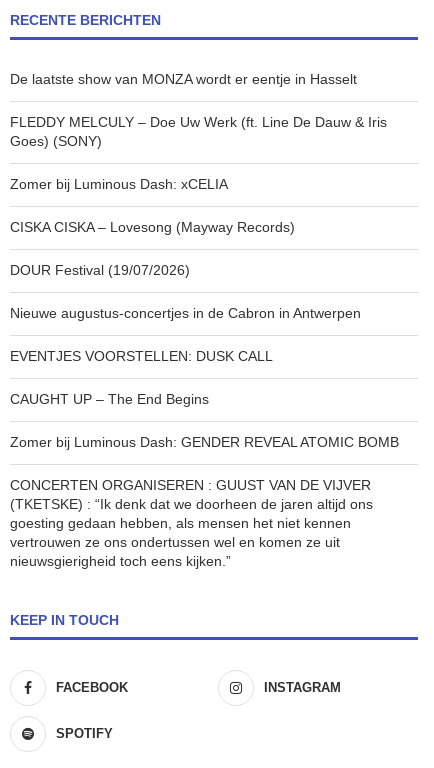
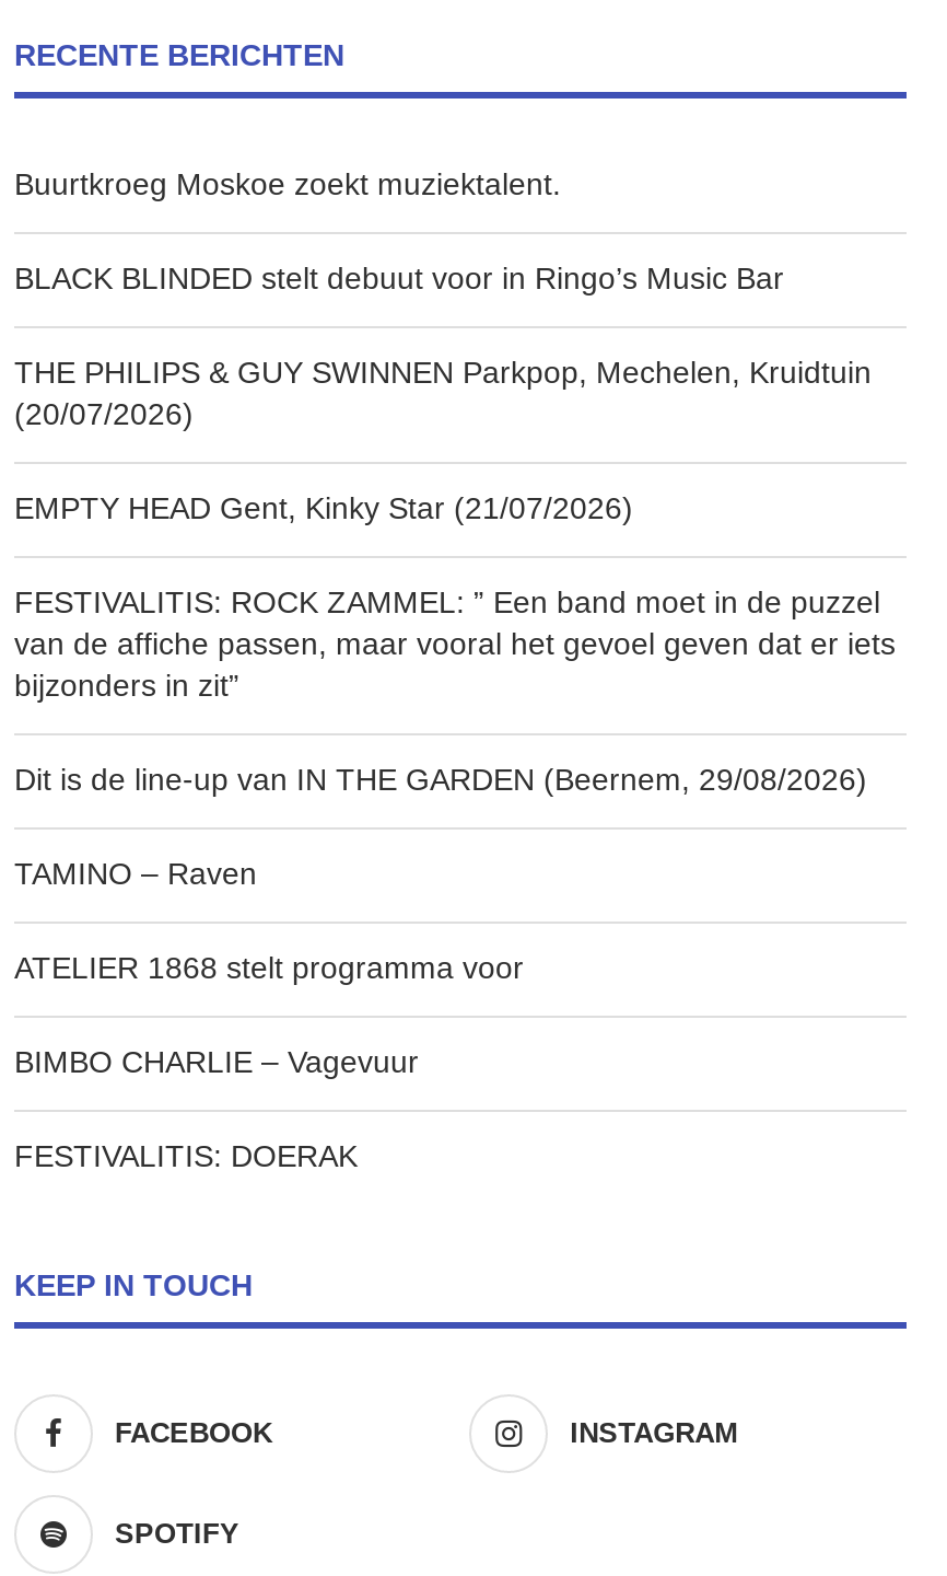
[10,71,357,87] De laatste show van MONZA wordt er eentje in Hasselt -> [14,167,561,202] Buurtkroeg Moskoe zoekt muziektalent.
[10,114,387,149] FLEDDY MELCULY – Doe Uw Werk (ft. Line De Dauw & Iris | Goes) (SONY) -> [14,261,784,296] BLACK BLINDED stelt debuut voor in Ringo’s Music Bar
[10,176,228,192] Zomer bij Luminous Dash: xCELIA -> [14,355,872,432] THE PHILIPS & GUY SWINNEN Parkpop, Mechelen, Kruidtuin | (20/07/2026)
[10,219,295,235] CISKA CISKA – Lovesong (Mayway Records) -> [14,491,633,526] EMPTY HEAD Gent, Kinky Star (21/07/2026)
[10,262,190,278] DOUR Festival (19/07/2026) -> [14,585,896,704] FESTIVALITIS: ROCK ZAMMEL: ” Een band moet in de puzzel | van de affiche passen, maar vooral het gevoel geven dat er iets | bijzonders in zit”
[10,305,361,321] Nieuwe augustus-concertjes in de Cabron in Antwerpen -> [14,763,867,798] Dit is de line-up van IN THE GARDEN (Beernem, 29/08/2026)
[10,348,273,364] EVENTJES VOORSTELLEN: DUSK CALL -> [14,857,257,892] TAMINO – Raven
[10,391,209,407] CAUGHT UP – The End Begins -> [14,951,524,986] ATELIER 1868 stelt programma voor
[10,434,399,450] Zomer bij Luminous Dash: GENDER REVEAL ATOMIC BOMB -> [14,1045,419,1080] BIMBO CHARLIE – Vagevuur
[10,477,373,569] CONCERTEN ORGANISEREN : GUUST VAN DE VIJVER | (TKETSKE) : “Ik denk dat we doorheen de jaren altijd ons | goesting gedaan hebben, als mensen het niet kennen | vertrouwen ze ons ondertussen wel en komen ze uit | nieuwsgierigheid toch eens kijken.” -> [14,1139,358,1174] FESTIVALITIS: DOERAK

